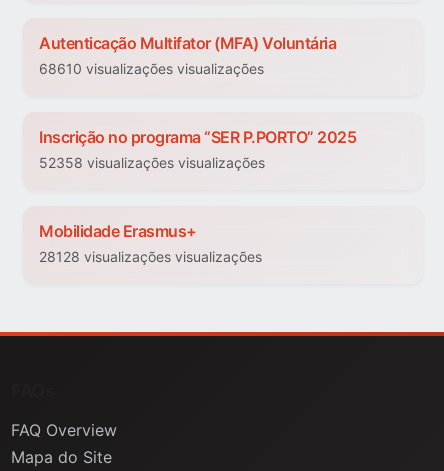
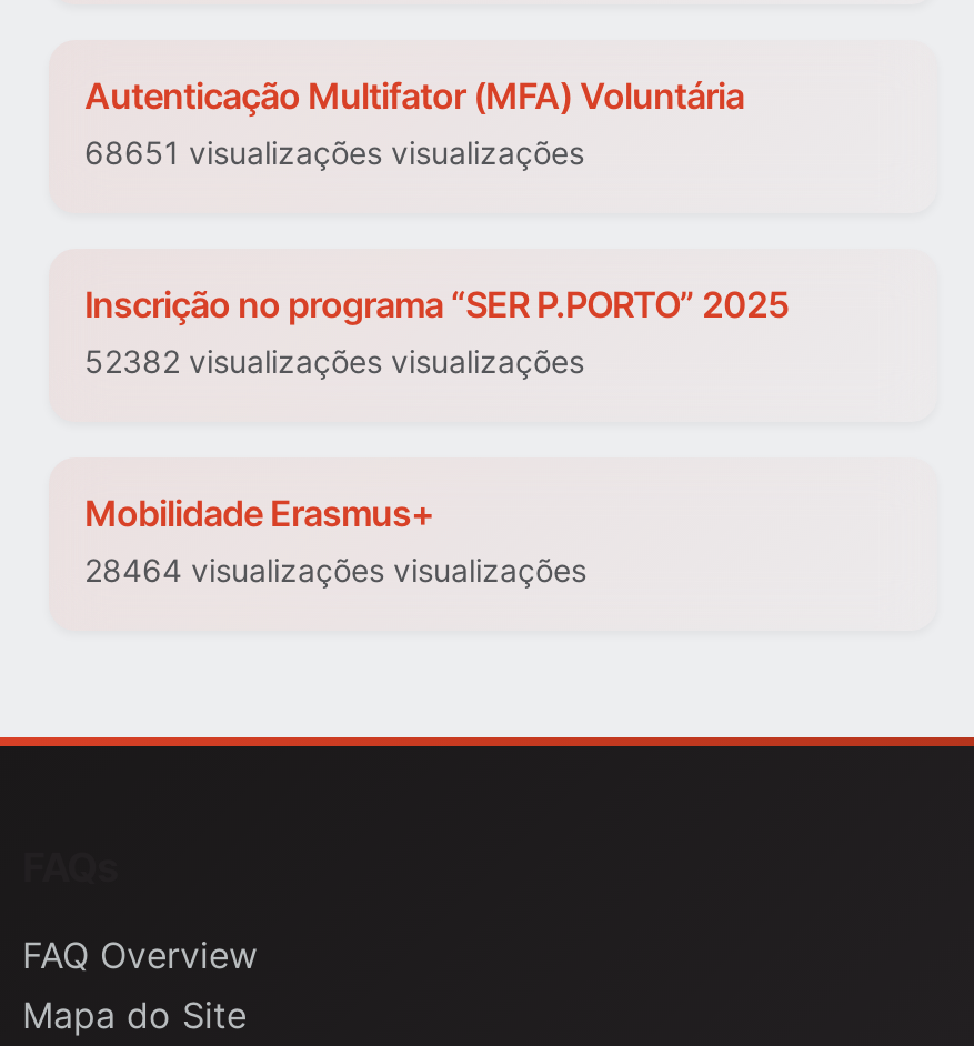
[39,60,264,77] 68610 visualizações visualizações -> [84,134,584,172] 68651 visualizações visualizações
[39,154,265,171] 52358 visualizações visualizações -> [84,343,584,381] 52382 visualizações visualizações
[39,248,262,265] 28128 visualizações visualizações -> [84,552,586,590] 28464 visualizações visualizações

